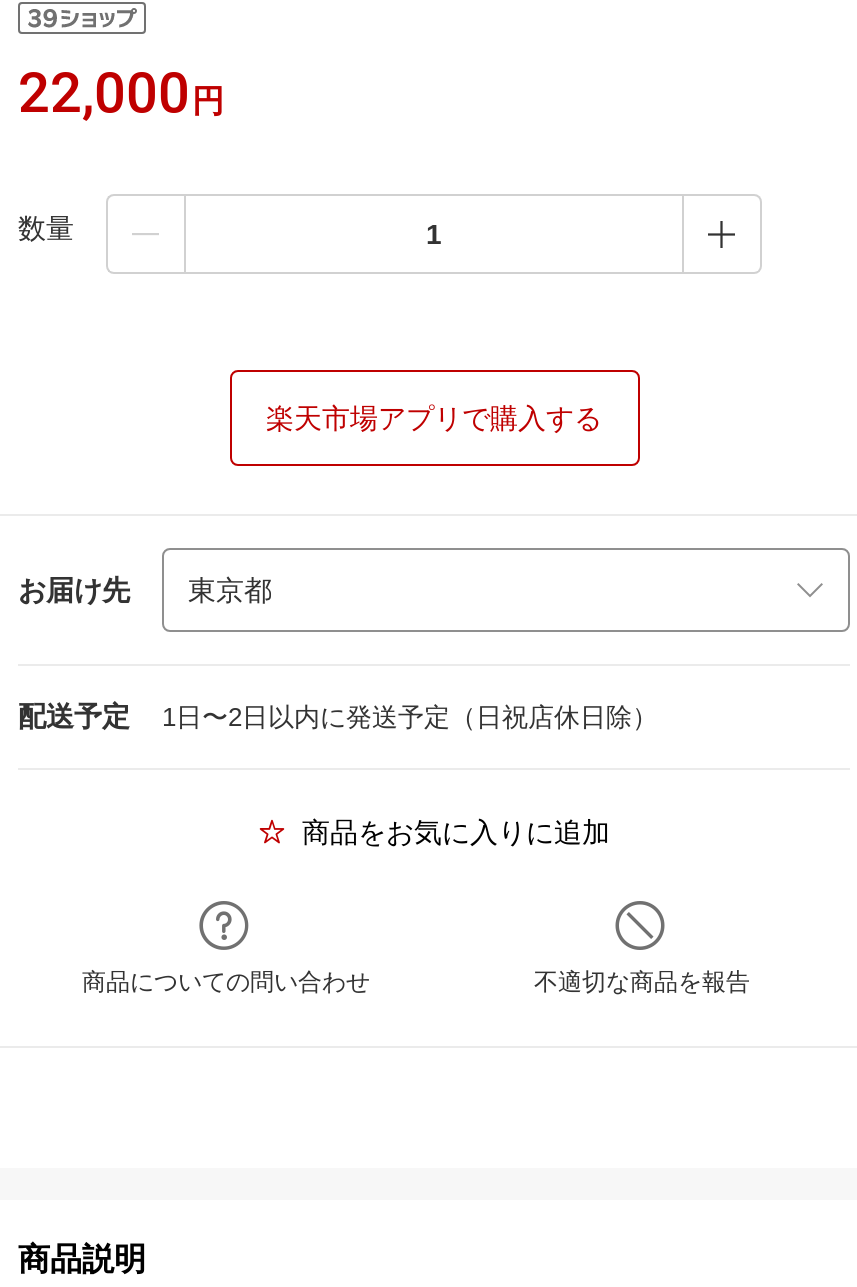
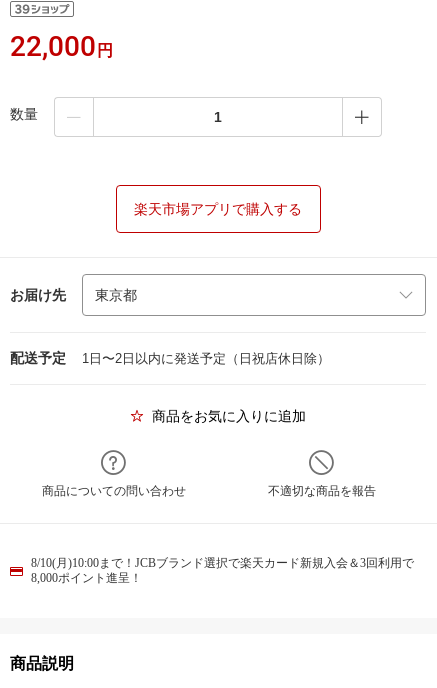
none -> [31,556,414,585] 8/10(月)10:00まで！JCBブランド選択で楽天カード新規入会＆3回利用で | 8,000ポイント進呈！

